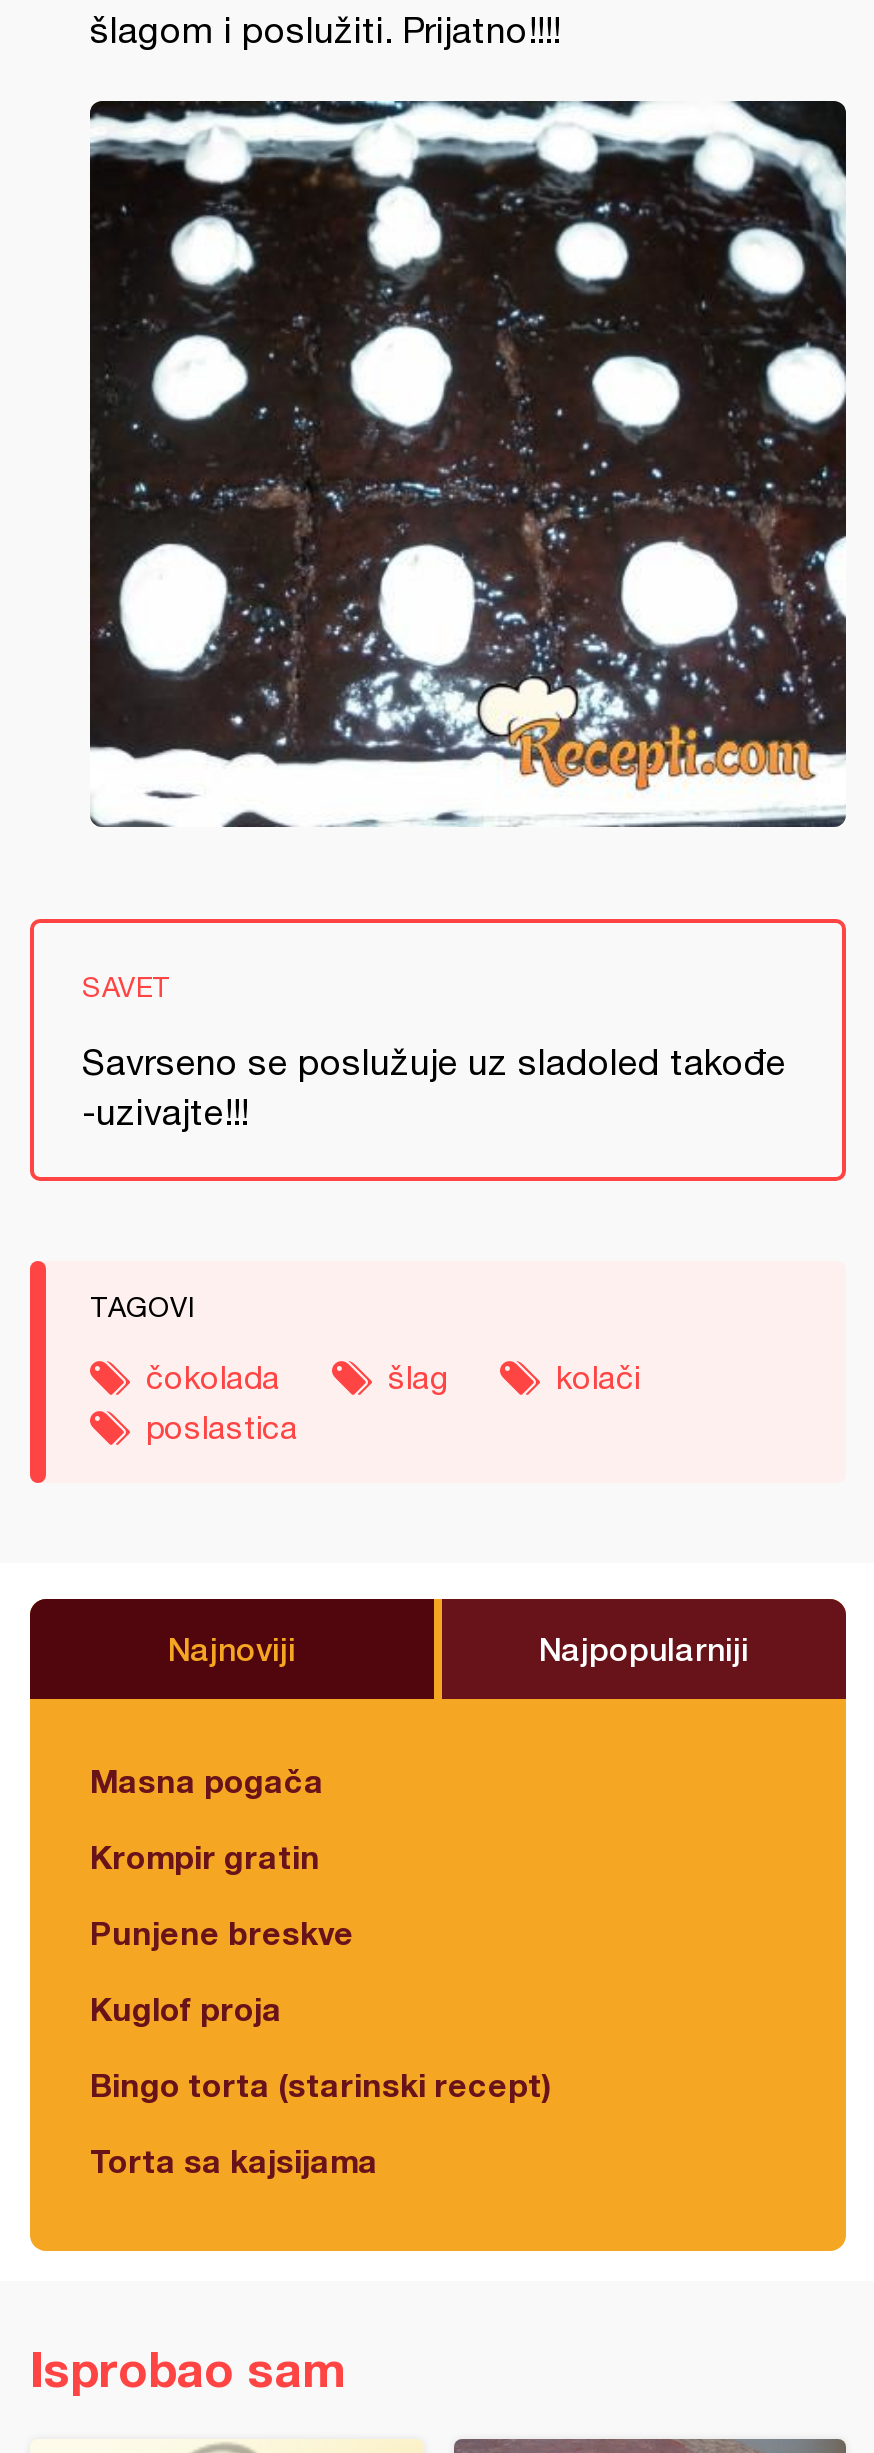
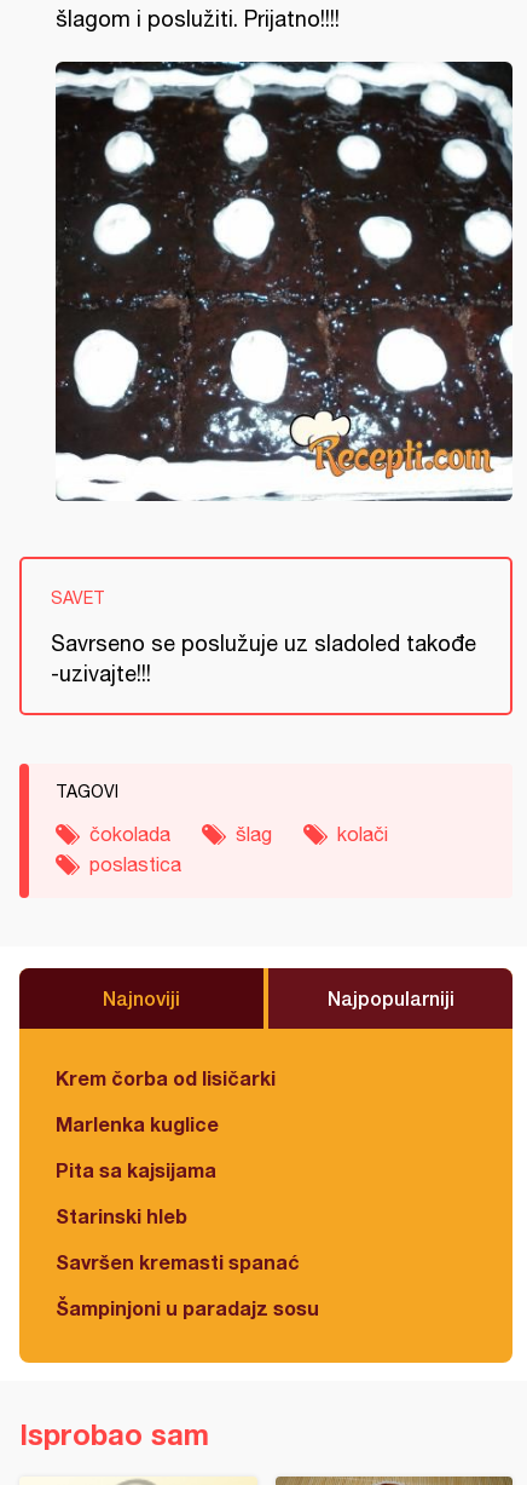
[90,1760,324,1798] Masna pogača -> [56,1066,276,1089] Krem čorba od lisičarki
[90,1836,320,1874] Krompir gratin -> [56,1112,219,1135] Marlenka kuglice
[90,1912,354,1950] Punjene breskve -> [56,1158,216,1181] Pita sa kajsijama
[90,1988,282,2026] Kuglof proja -> [56,1204,187,1227] Starinski hleb
[90,2064,552,2102] Bingo torta (starinski recept) -> [56,1250,300,1273] Savršen kremasti spanać
[90,2140,378,2178] Torta sa kajsijama -> [56,1296,319,1319] Šampinjoni u paradajz sosu

